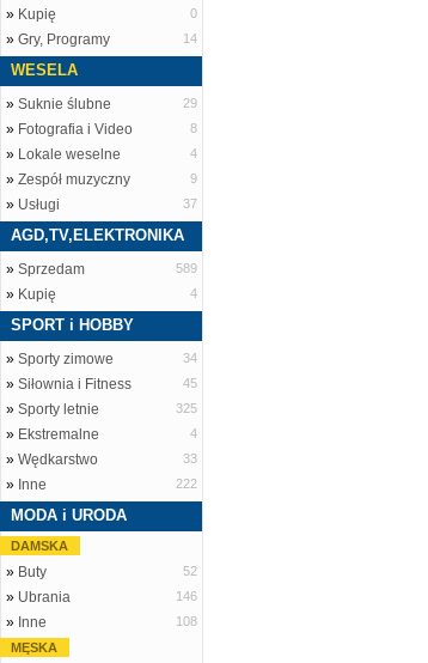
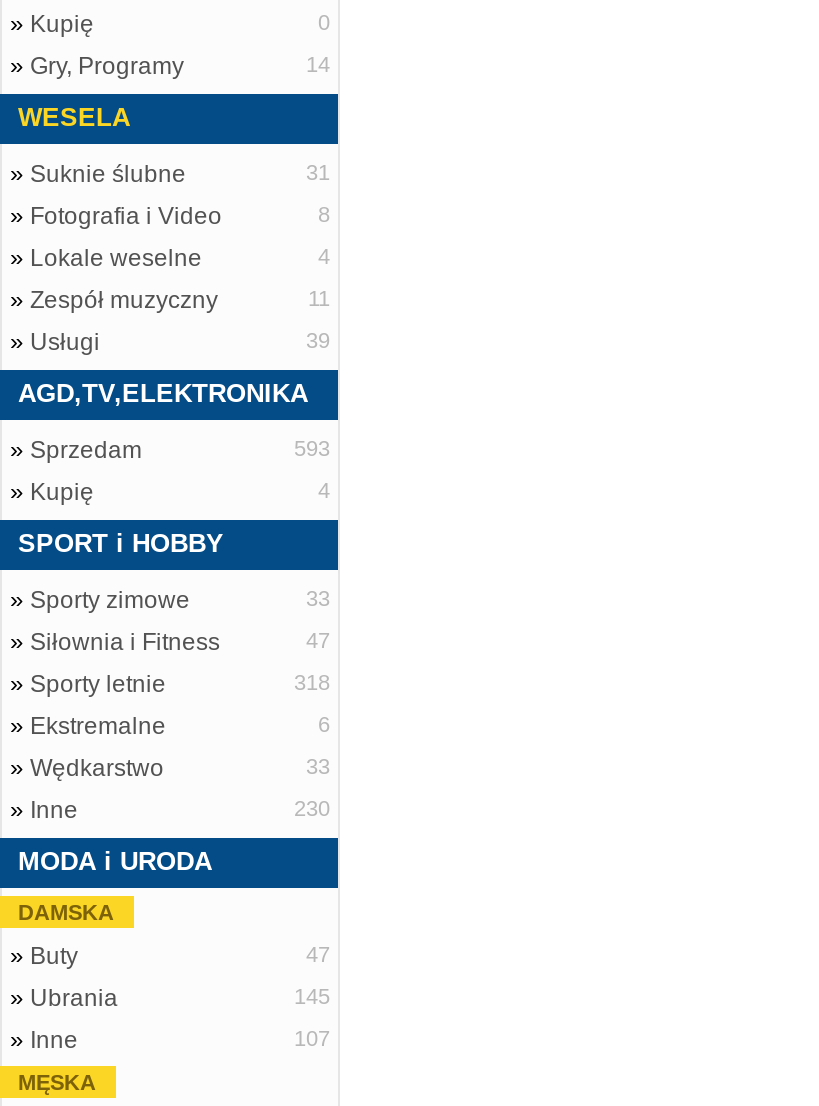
[183,96,197,110] 29 -> [306,160,330,184] 31
[190,171,197,185] 9 -> [308,286,330,310] 11
[183,196,197,211] 37 -> [306,328,330,352] 39
[176,261,197,275] 589 -> [294,436,330,460] 593
[183,351,197,365] 34 -> [306,586,330,610] 33
[183,376,197,390] 45 -> [306,628,330,652] 47
[176,401,197,415] 325 -> [294,670,330,694] 318
[190,426,197,440] 4 -> [318,712,330,736] 6
[176,476,197,491] 222 -> [294,796,330,820] 230
[183,564,197,578] 52 -> [306,942,330,966] 47
[176,589,197,603] 146 -> [294,984,330,1008] 145
[176,614,197,628] 108 -> [294,1026,330,1050] 107

